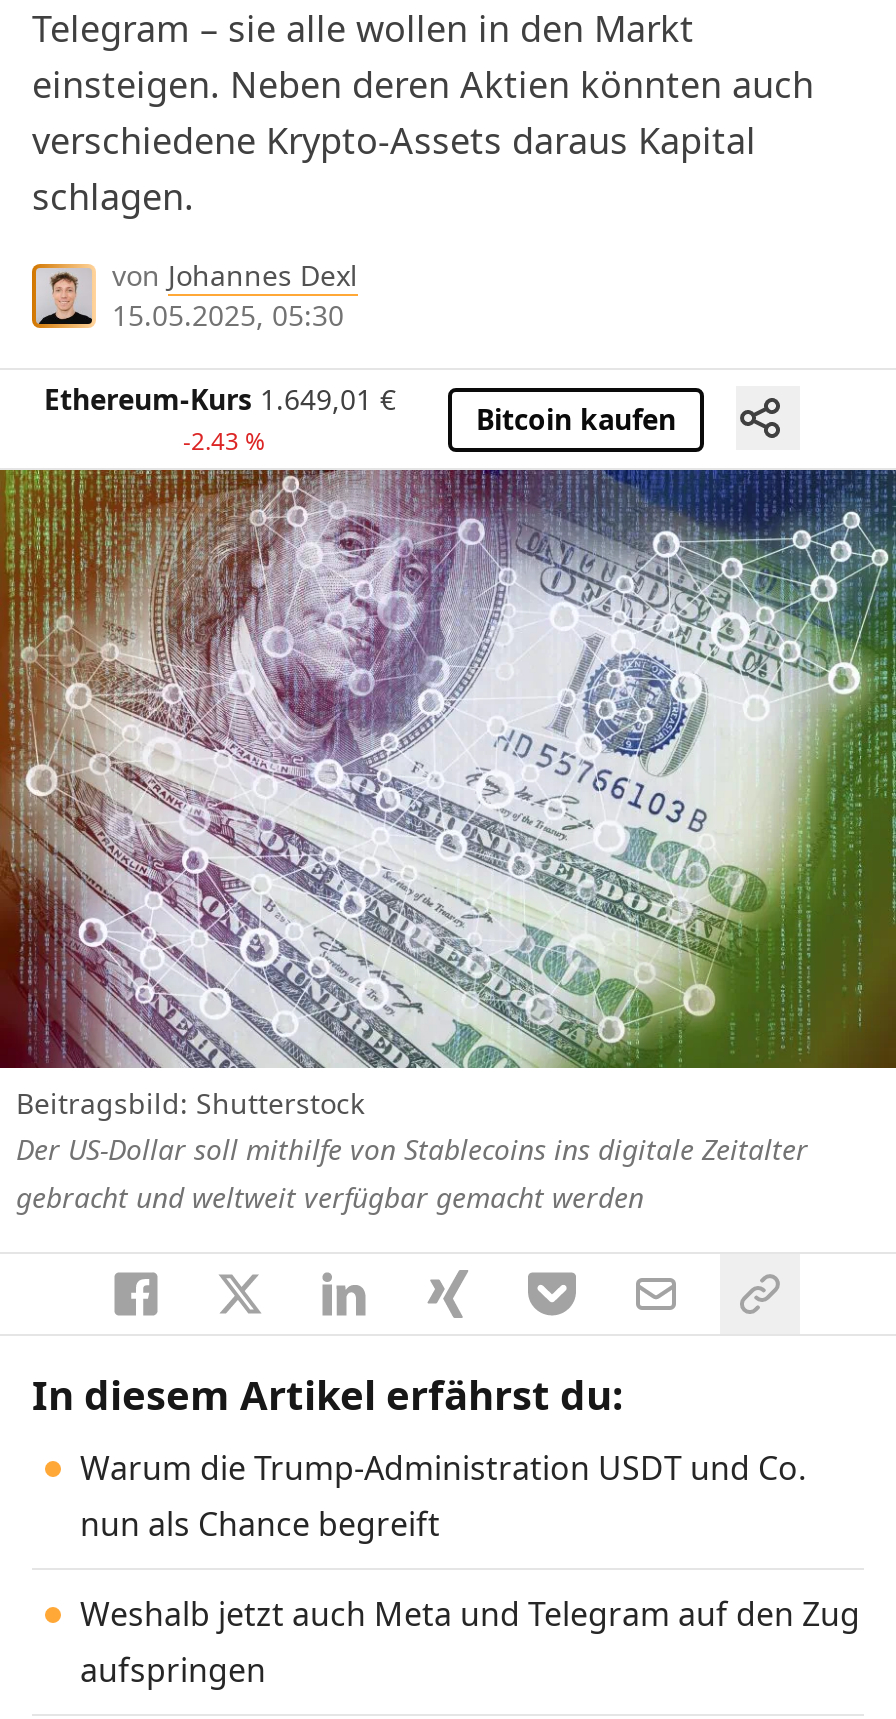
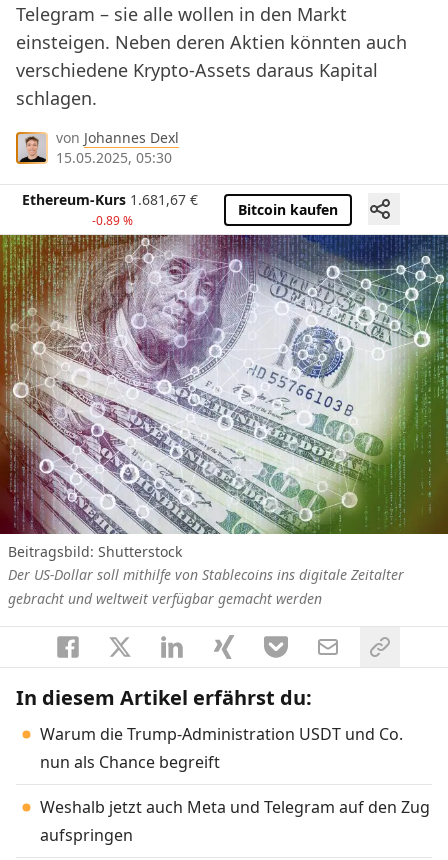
[44,381,396,419] Ethereum-Kurs 1.649,01 € -> [22,190,198,209] Ethereum-Kurs 1.681,67 €
[183,425,265,459] -2.43 % -> [91,212,132,229] -0.89 %

